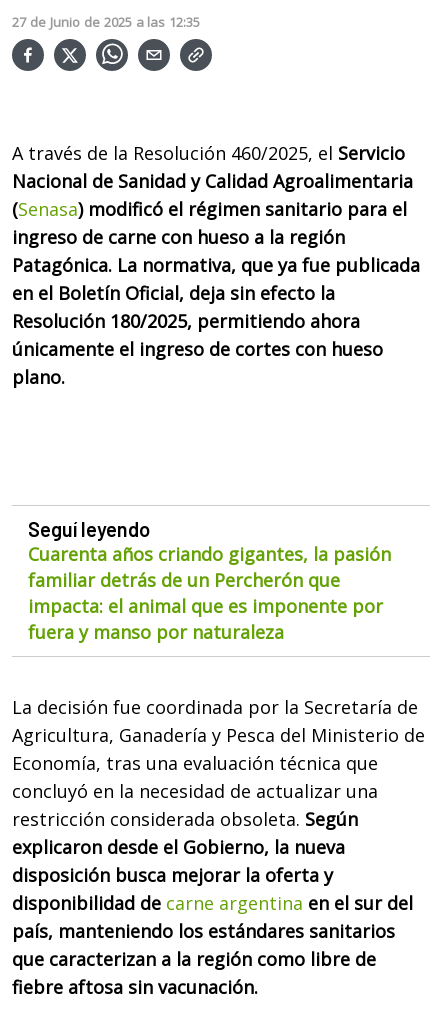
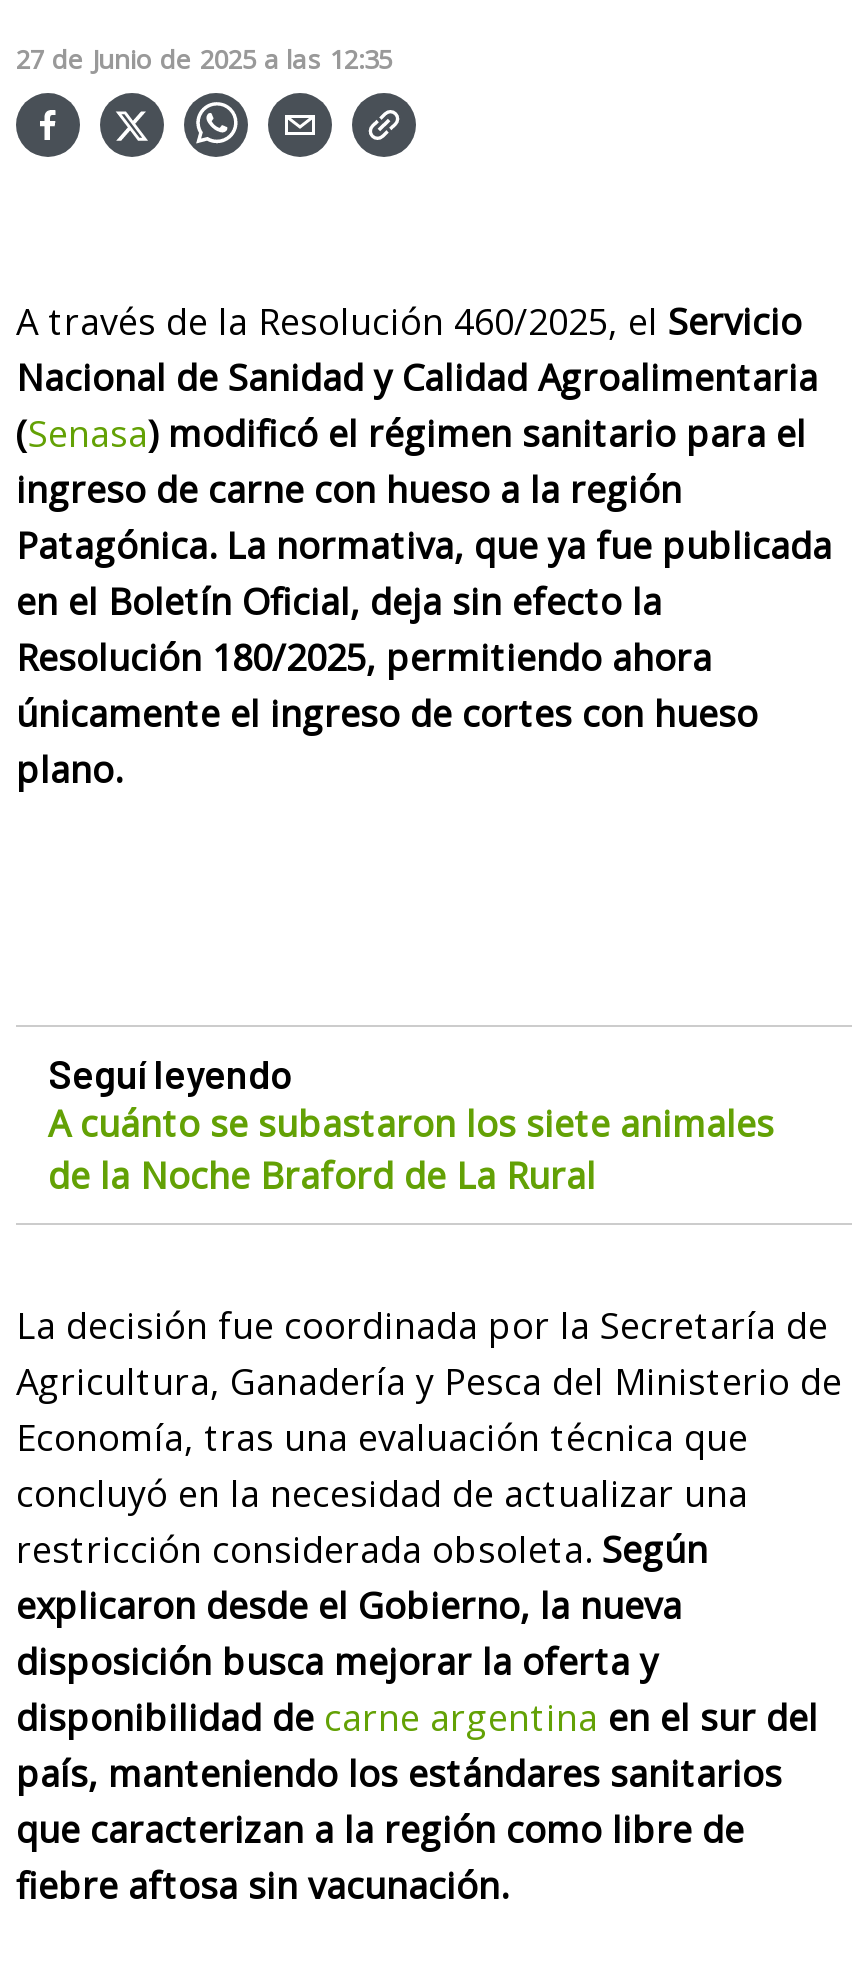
[28,542,391,644] Cuarenta años criando gigantes, la pasión | familiar detrás de un Percherón que | impacta: el animal que es imponente por | fuera y manso por naturaleza -> [48,1099,774,1199] A cuánto se subastaron los siete animales | de la Noche Braford de La Rural

